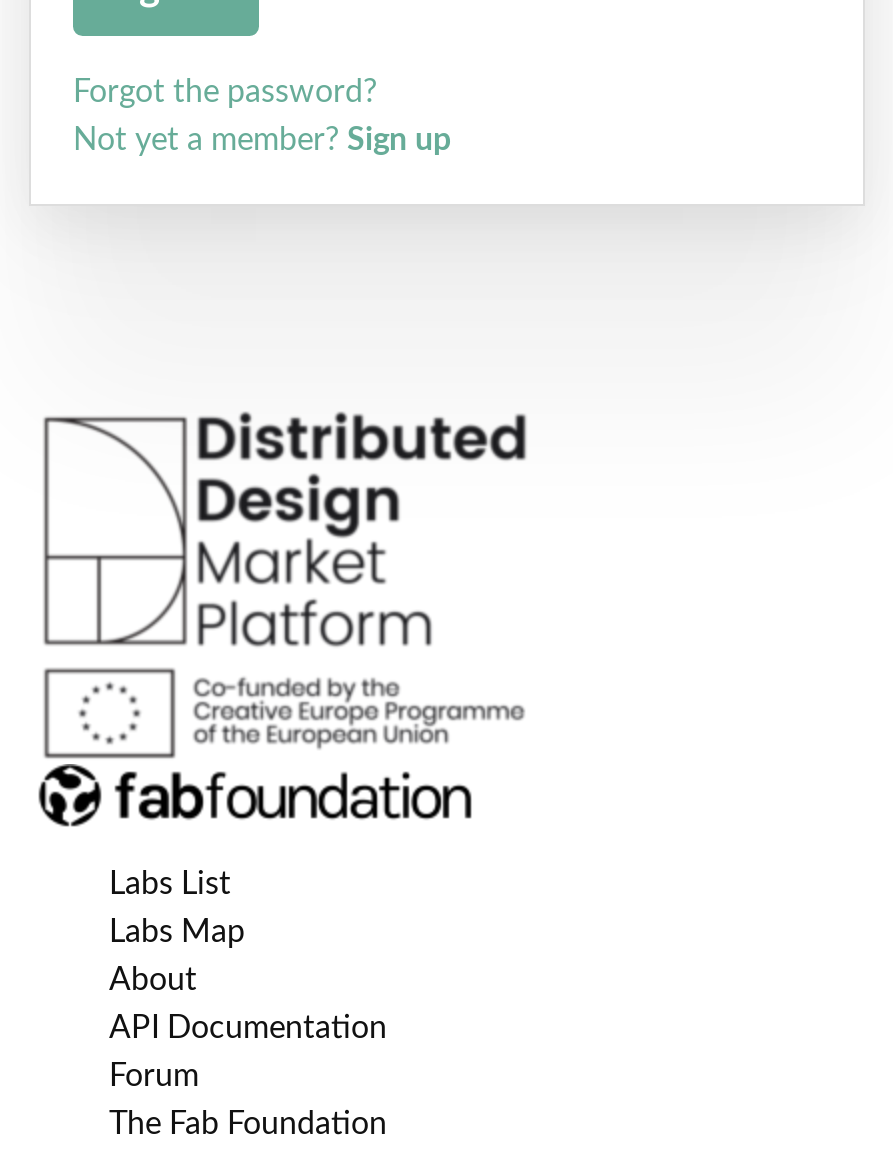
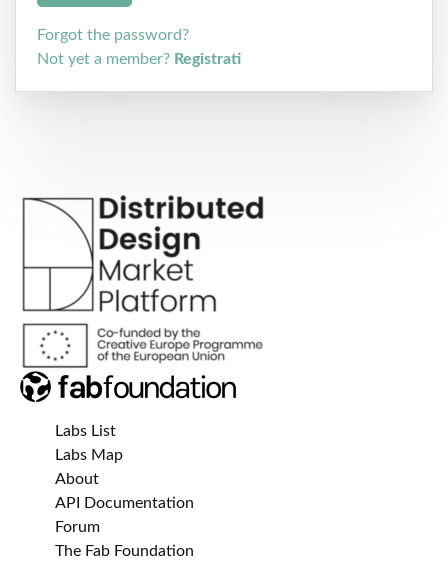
[73,124,451,156] Not yet a member? Sign up -> [37,51,241,67] Not yet a member? Registrati

